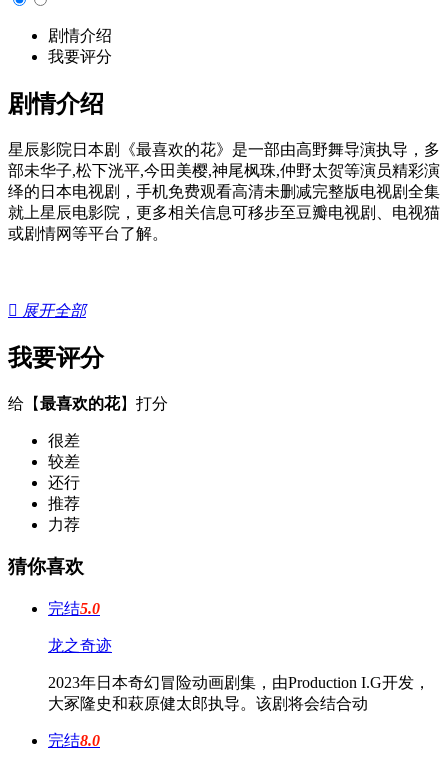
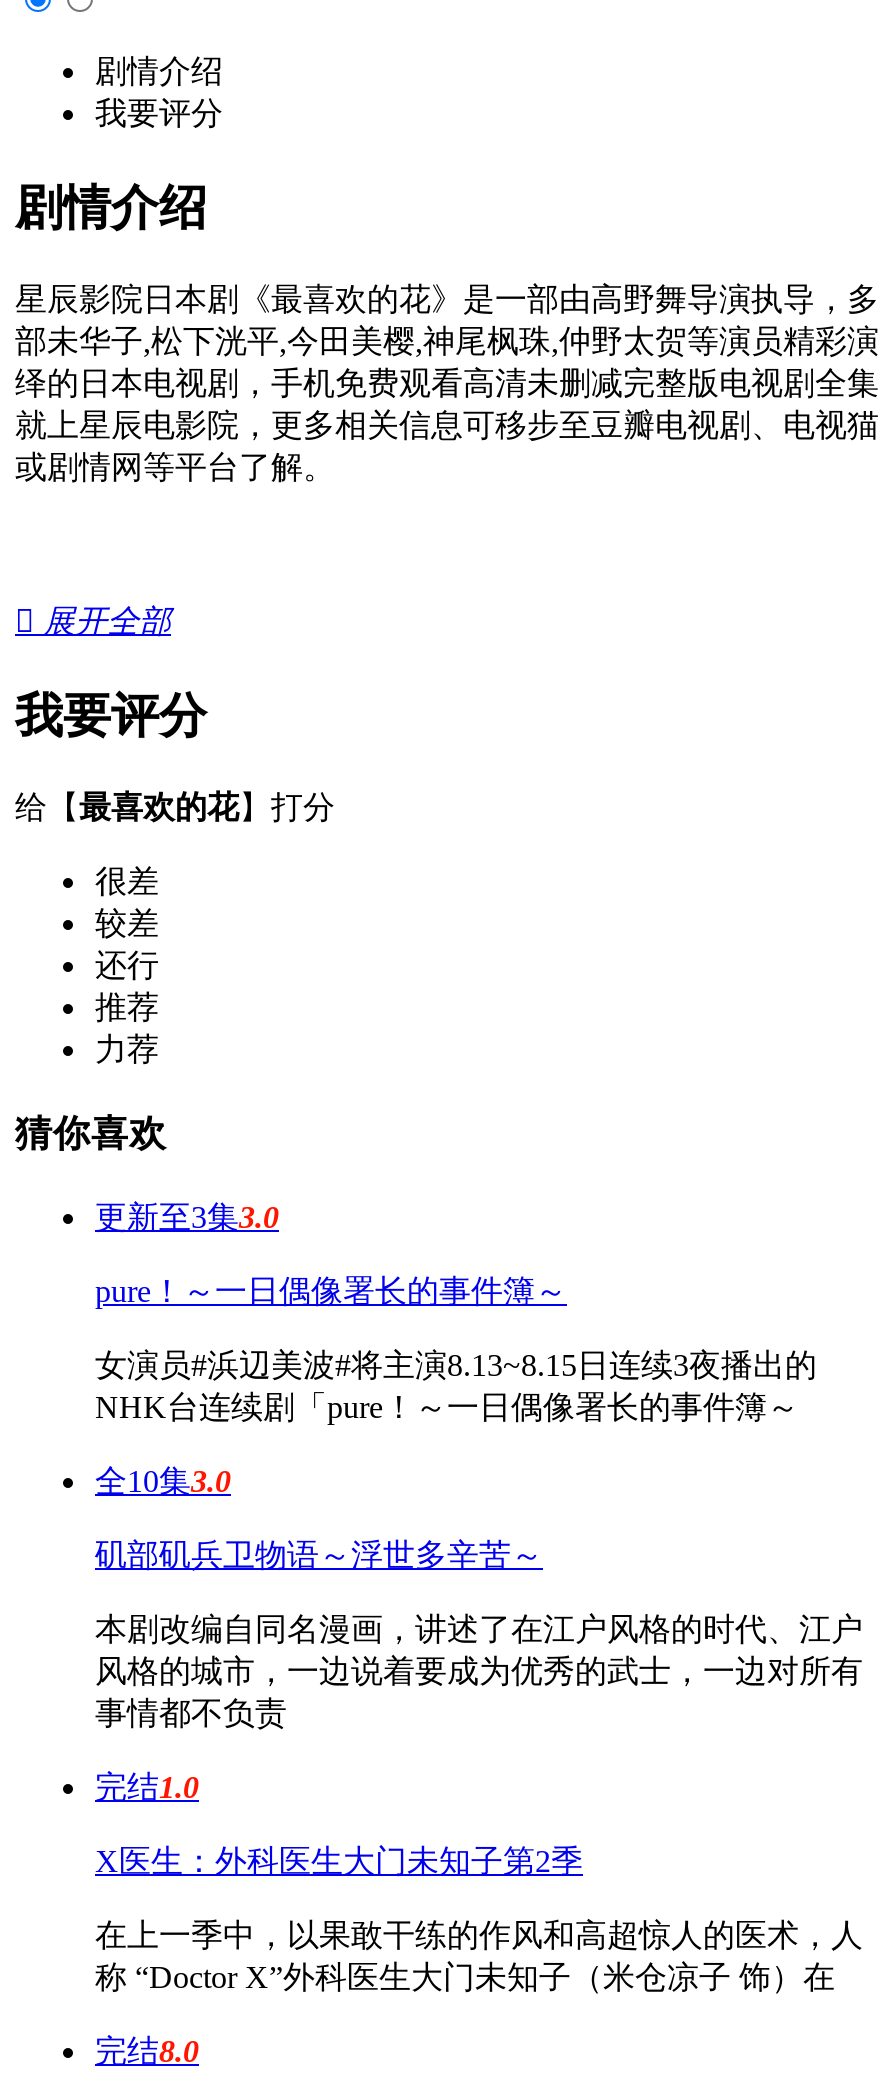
[48,600,430,712] 完结5.0 | 龙之奇迹 | 2023年日本奇幻冒险动画剧集，由Production I.G开发， | 大冢隆史和萩原健太郎执导。该剧将会结合动 -> [95,1200,863,1994] 更新至3集3.0 | pure！～一日偶像署长的事件簿～ | 女演员#浜辺美波#将主演8.13~8.15日连续3夜播出的 | NHK台连续剧「pure！～一日偶像署长的事件簿～ | 全10集3.0 | 矶部矶兵卫物语～浮世多辛苦～ | 本剧改编自同名漫画，讲述了在江户风格的时代、江户 | 风格的城市，一边说着要成为优秀的武士，一边对所有 | 事情都不负责 | 完结1.0 | X医生：外科医生大门未知子第2季 | 在上一季中，以果敢干练的作风和高超惊人的医术，人 | 称 “Doctor X”外科医生大门未知子（米仓凉子 饰）在

